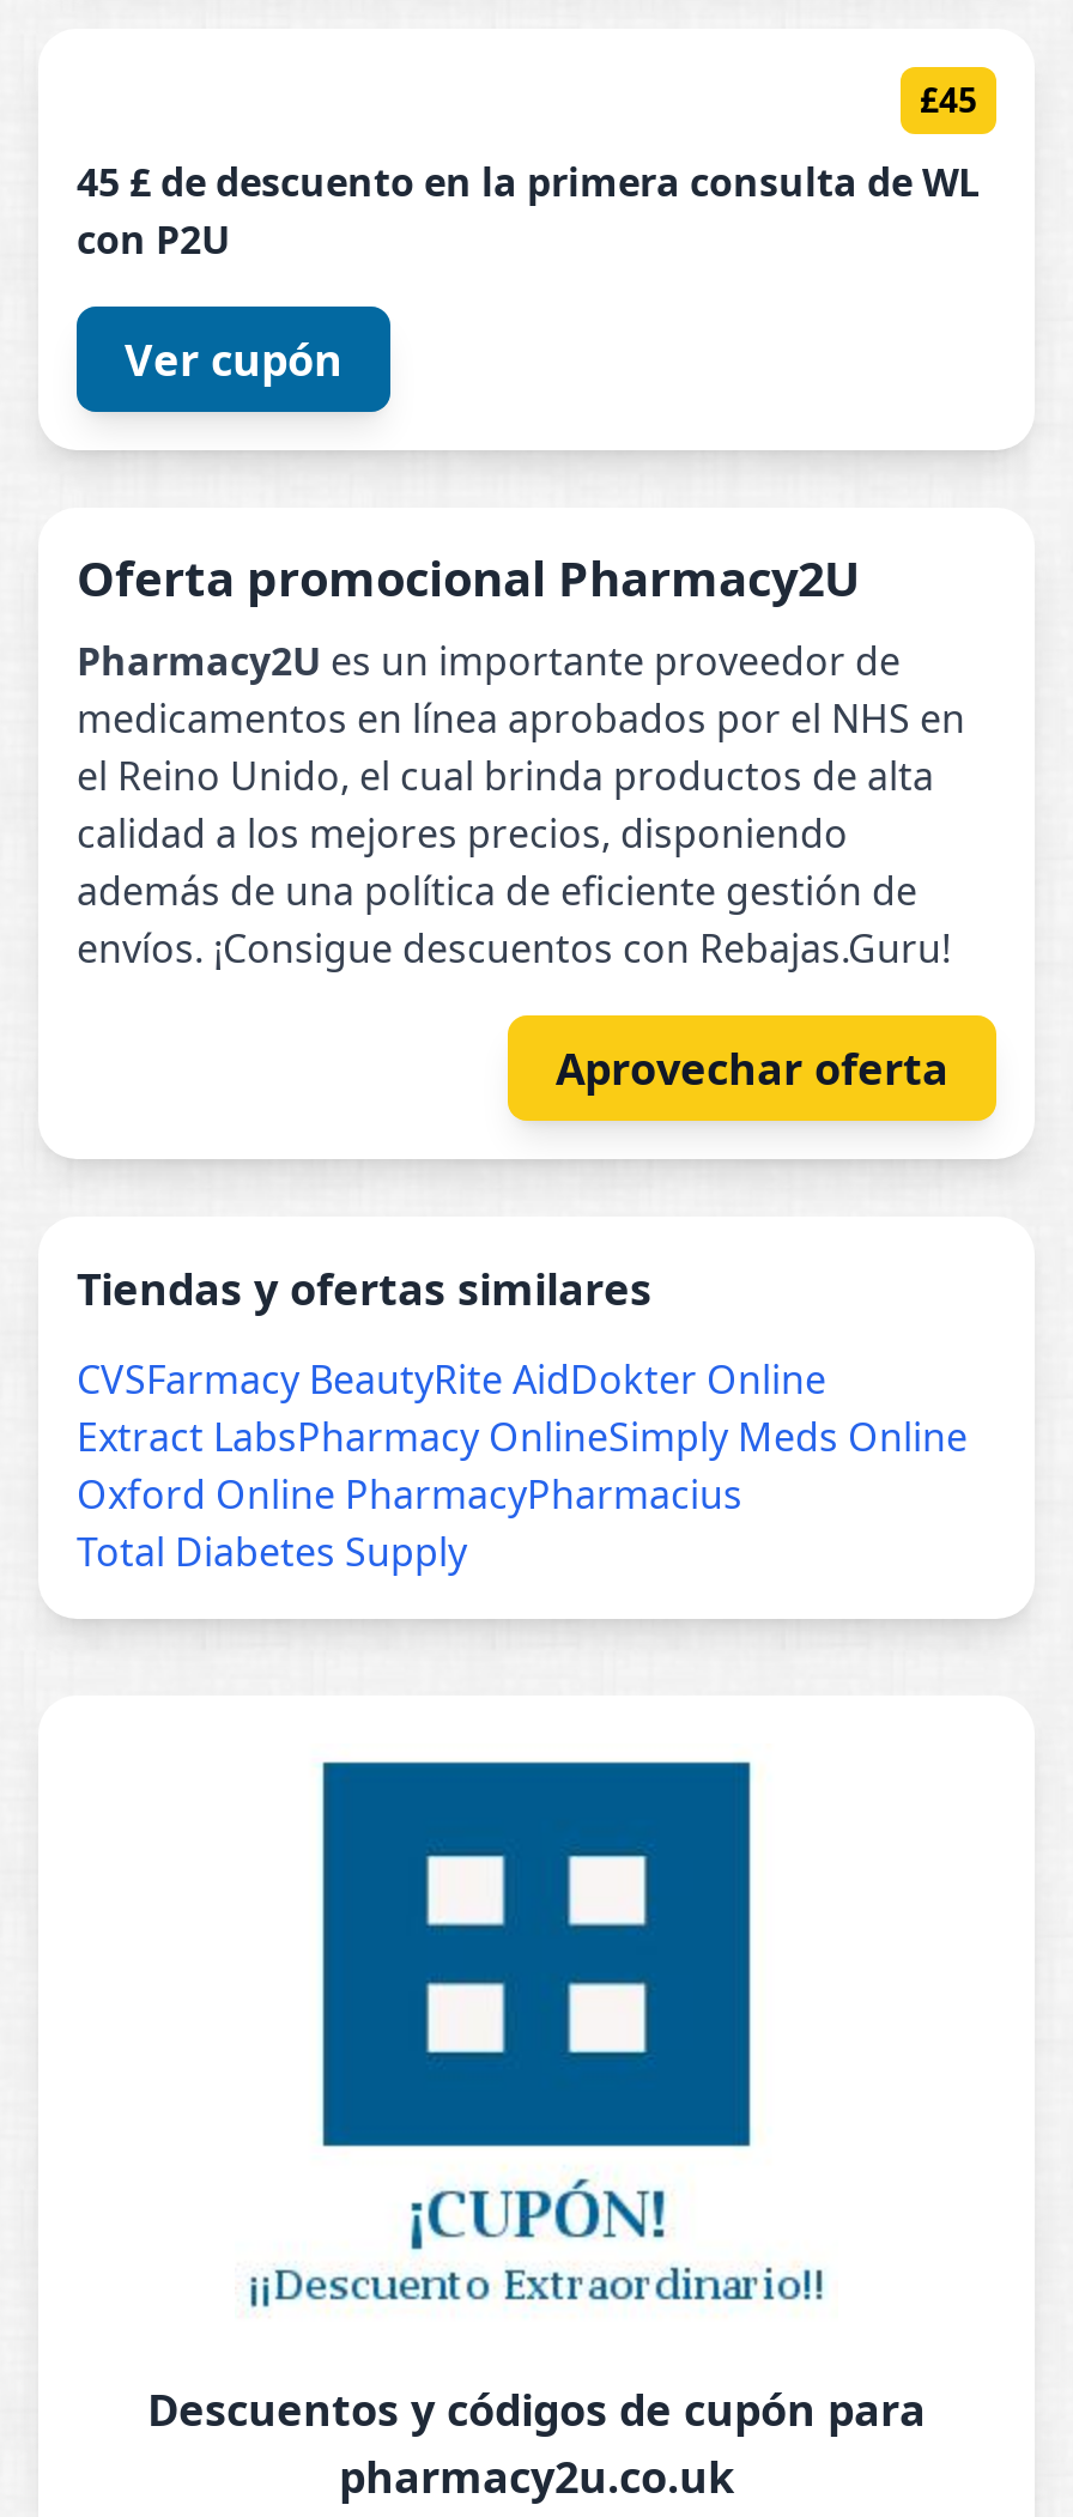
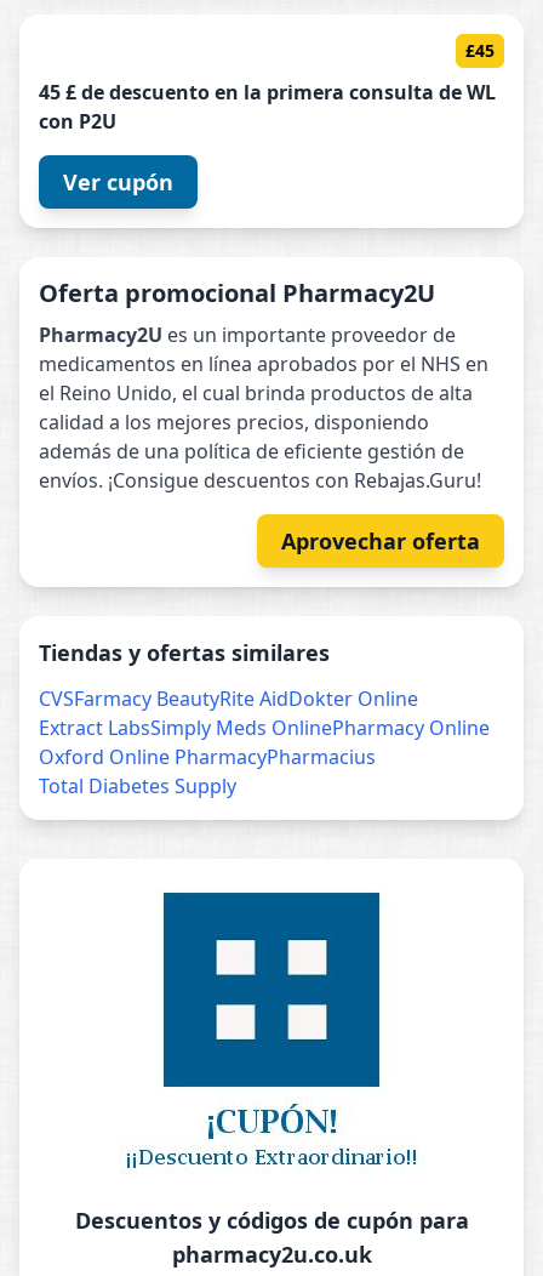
[77,1411,968,1463] Extract LabsPharmacy OnlineSimply Meds Online -> [39,714,490,741] Extract LabsSimply Meds OnlinePharmacy Online

